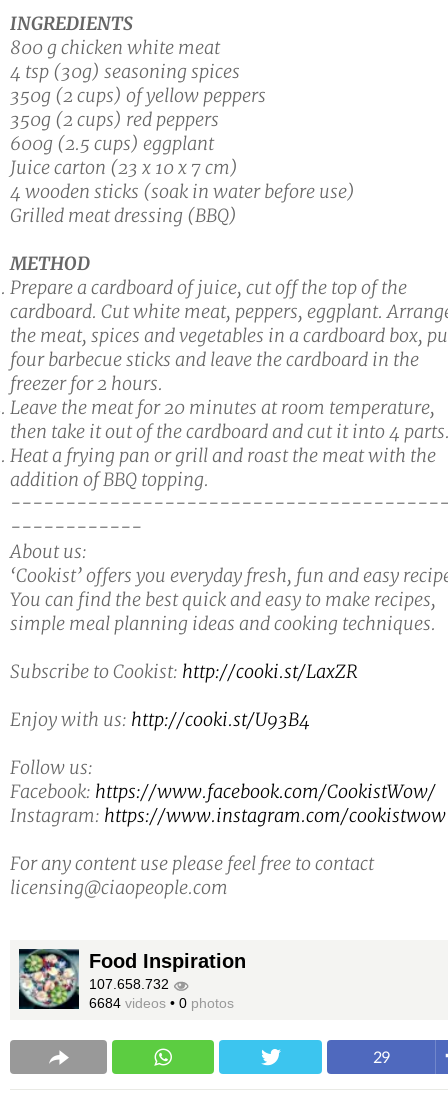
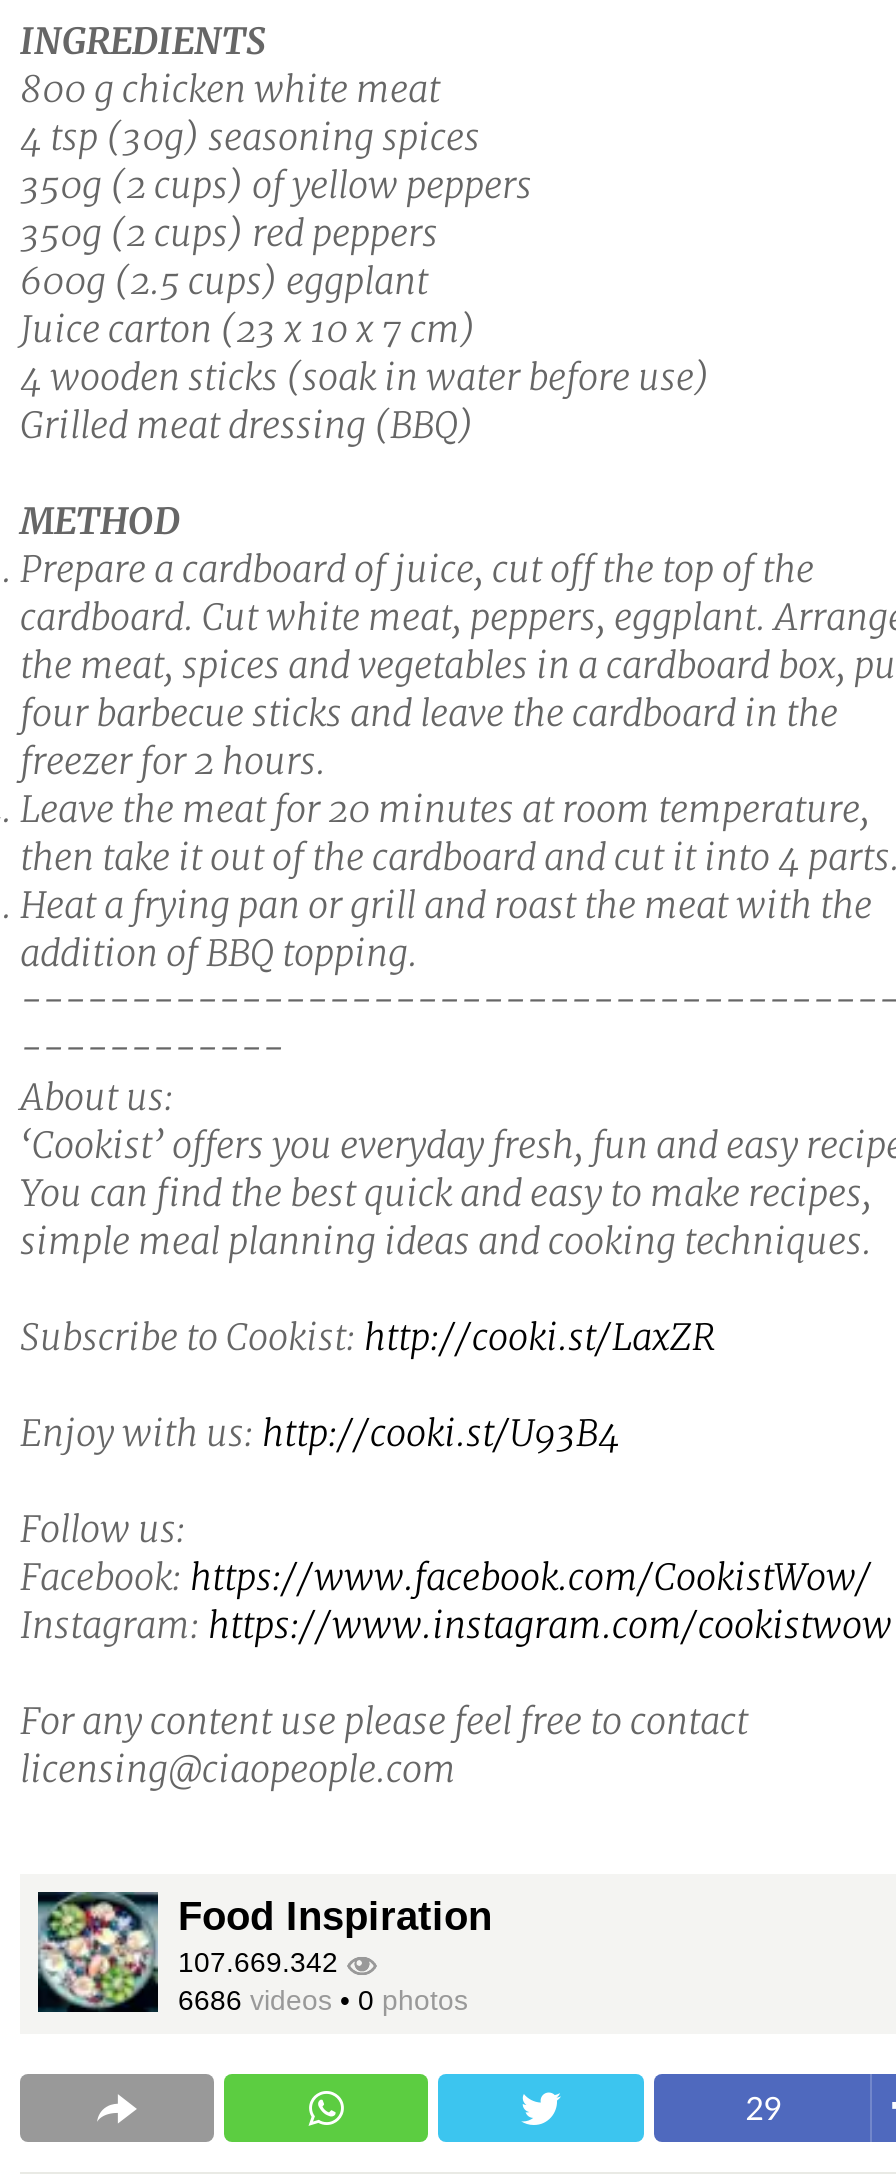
[89,976,169,992] 107.658.732 -> [178,1947,338,1979] 107.669.342
[89,995,234,1011] 6684 videos • 0 photos -> [178,1983,468,2015] 6686 videos • 0 photos

